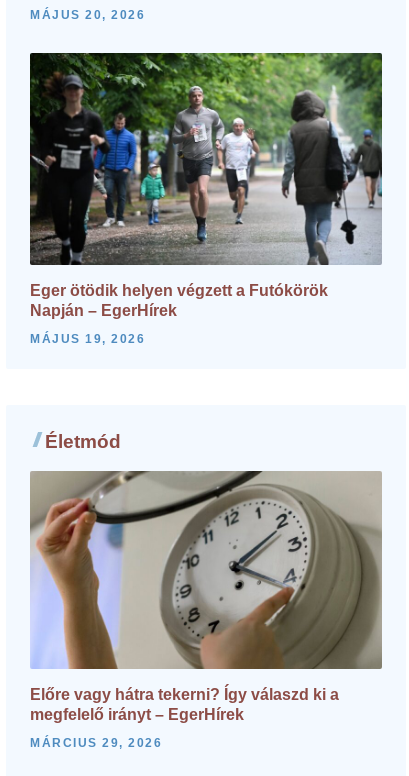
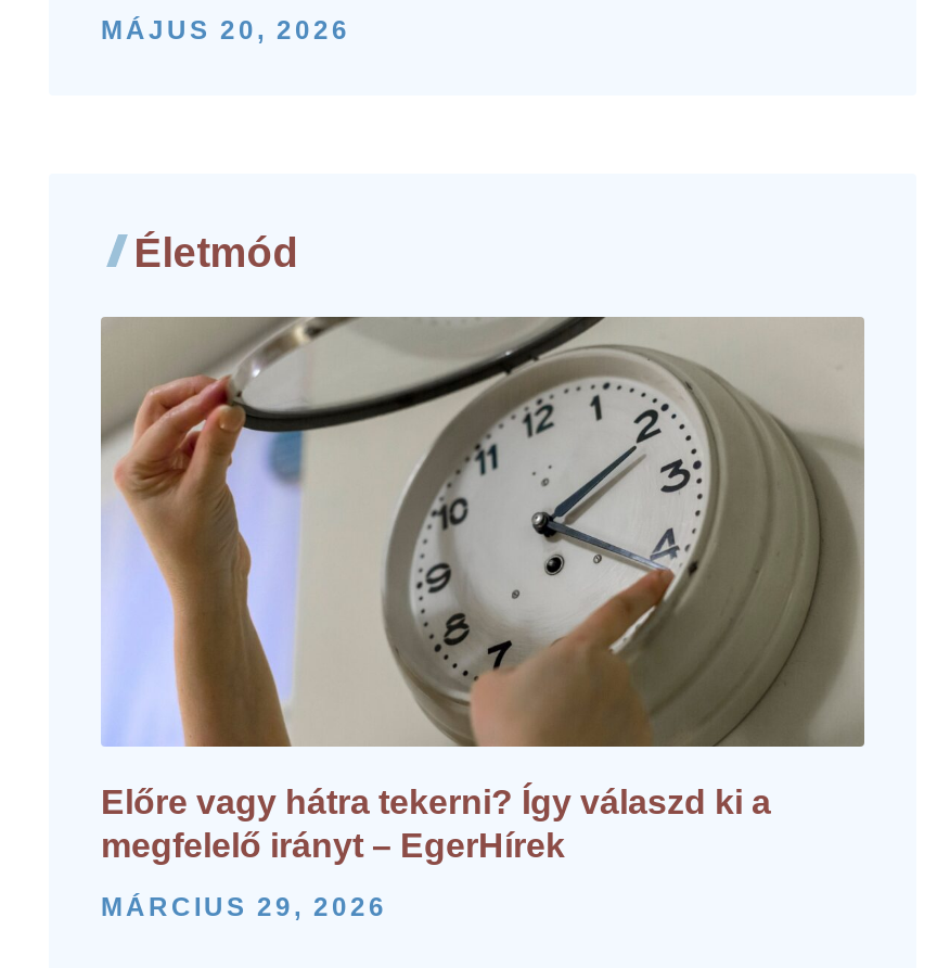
[29,52,383,346] [image] | Eger ötödik helyen végzett a Futókörök | Napján – EgerHírek | MÁJUS 19, 2026 -> none

